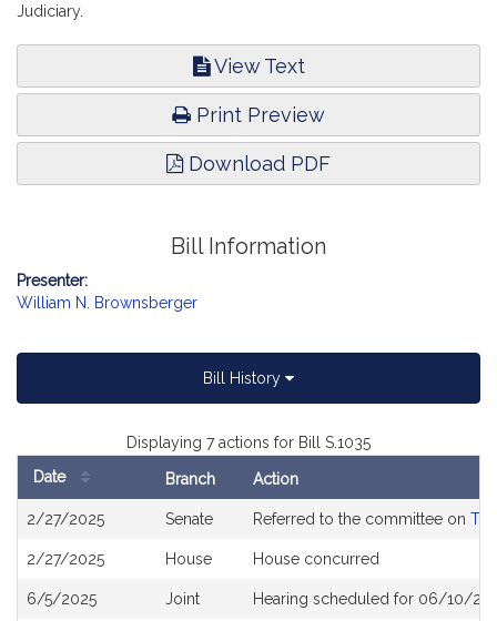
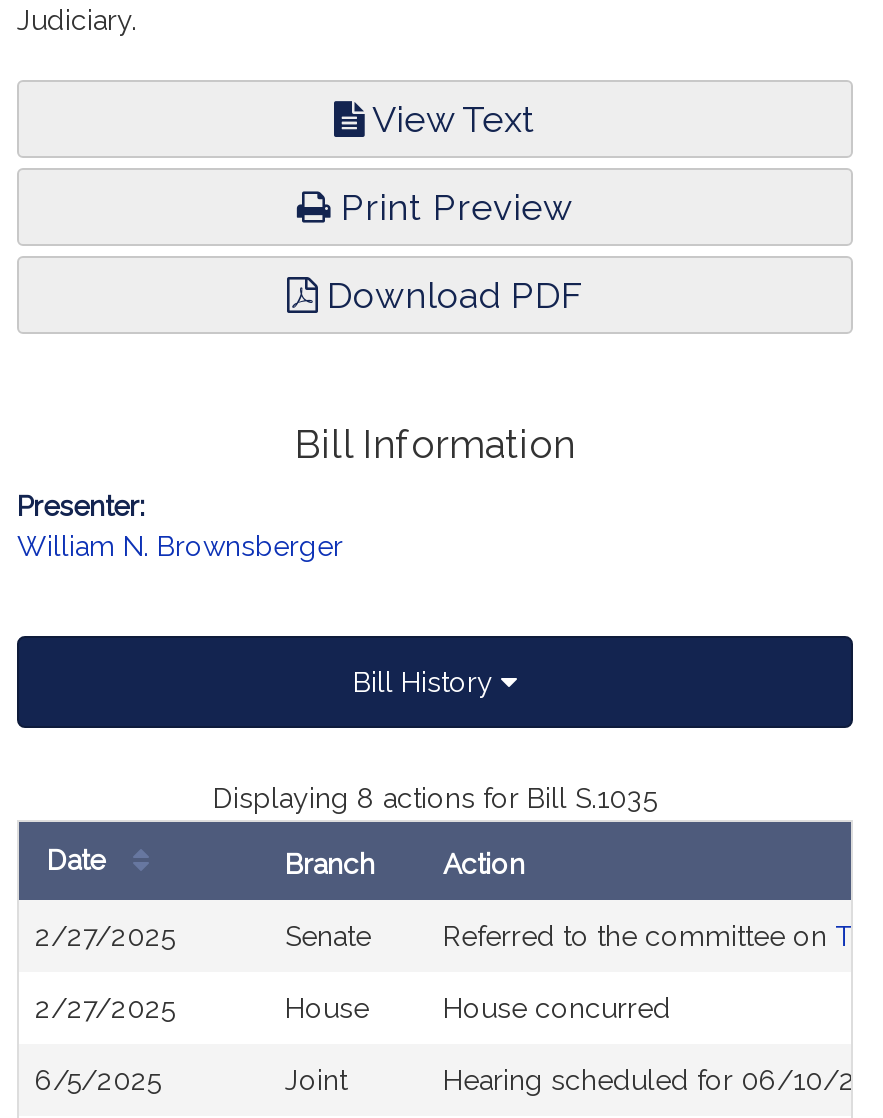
[126,434,371,451] Displaying 7 actions for Bill S.1035 -> [213,782,657,814] Displaying 8 actions for Bill S.1035

